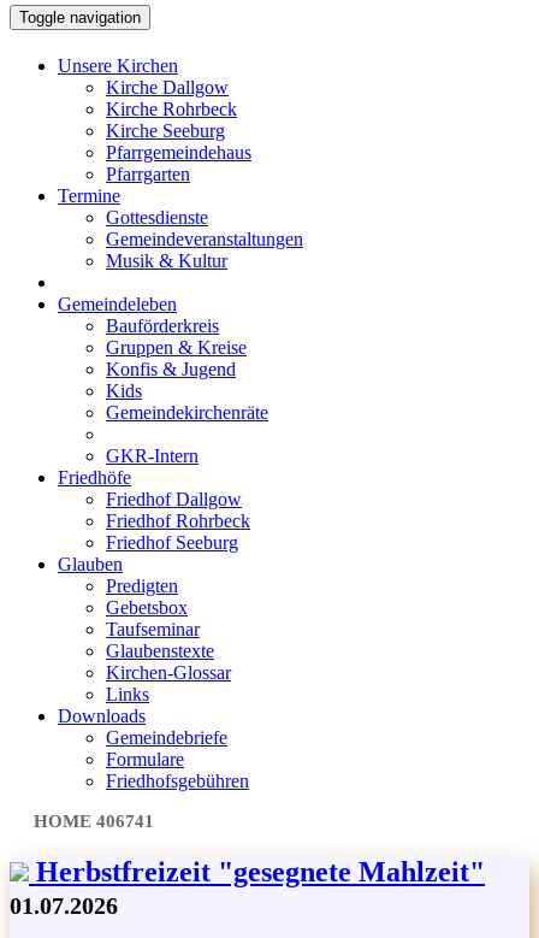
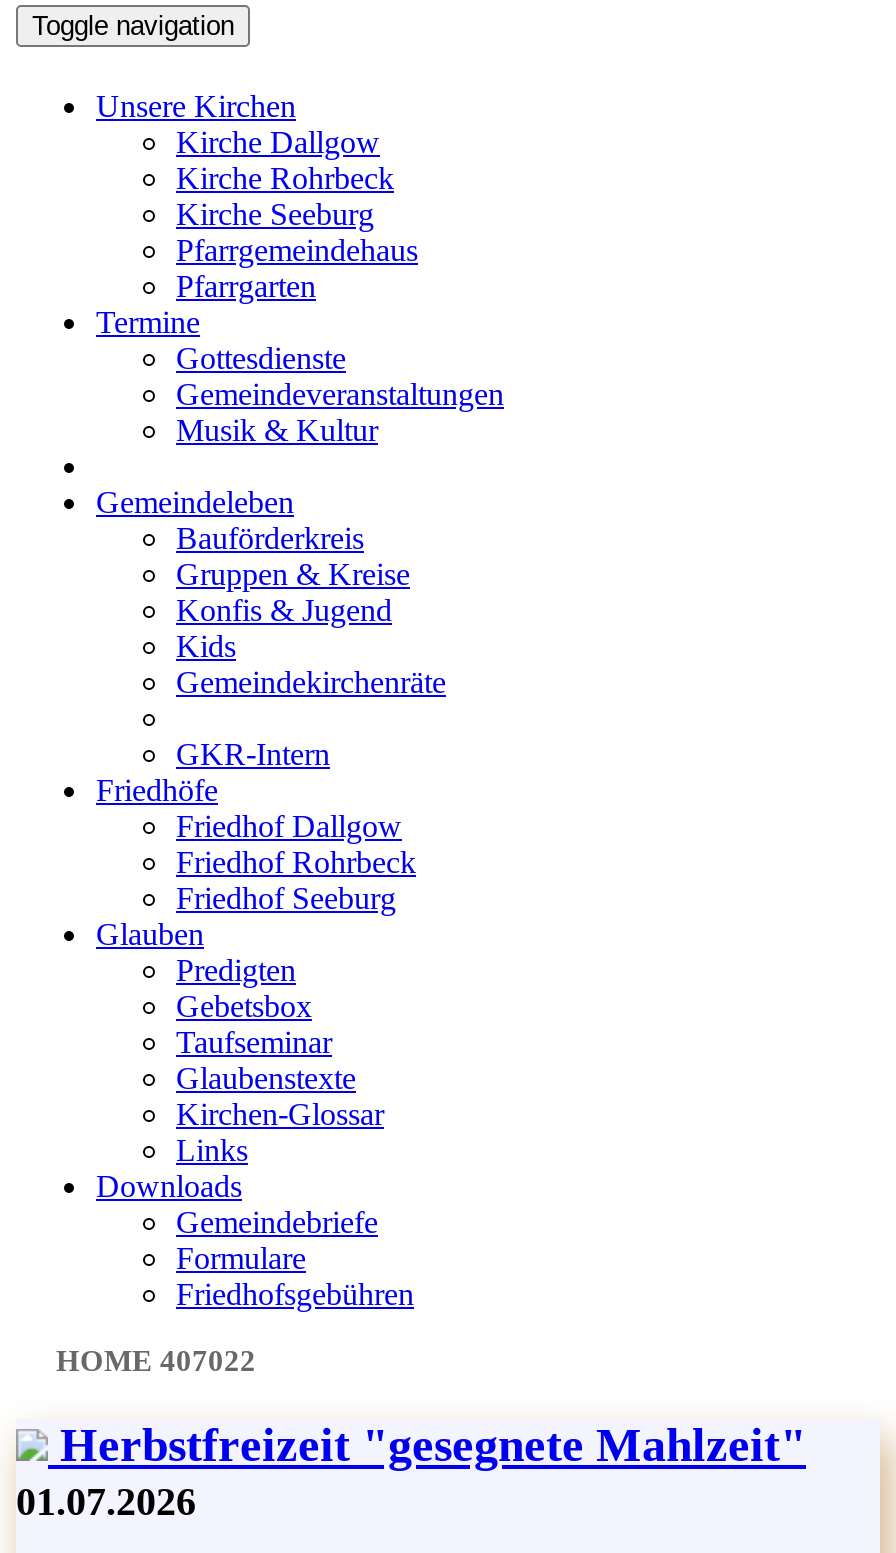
[34,812,154,831] HOME 406741 -> [56,1346,256,1378] HOME 407022

